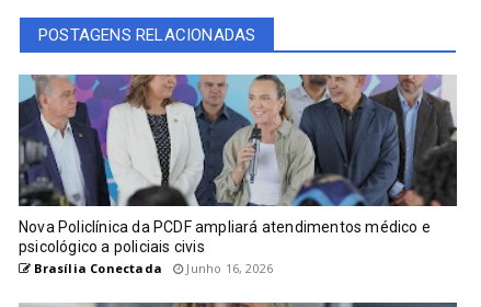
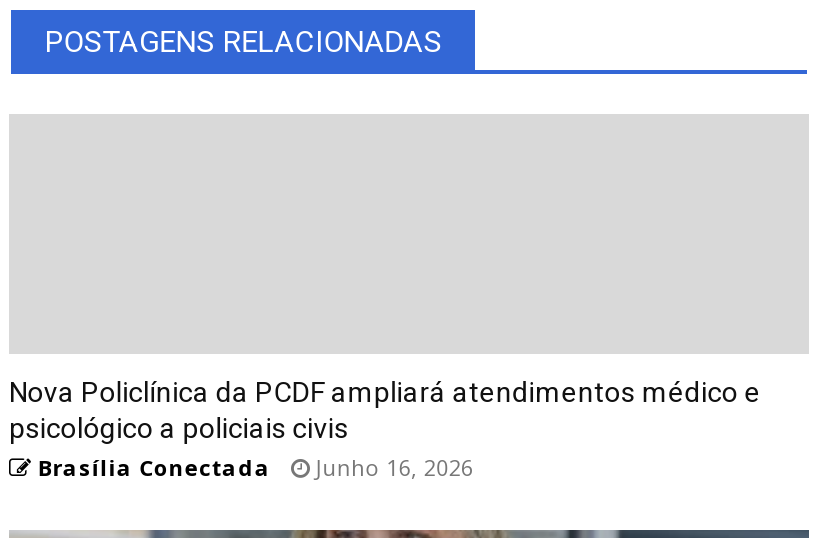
[18,73,458,207] [image] -> none

